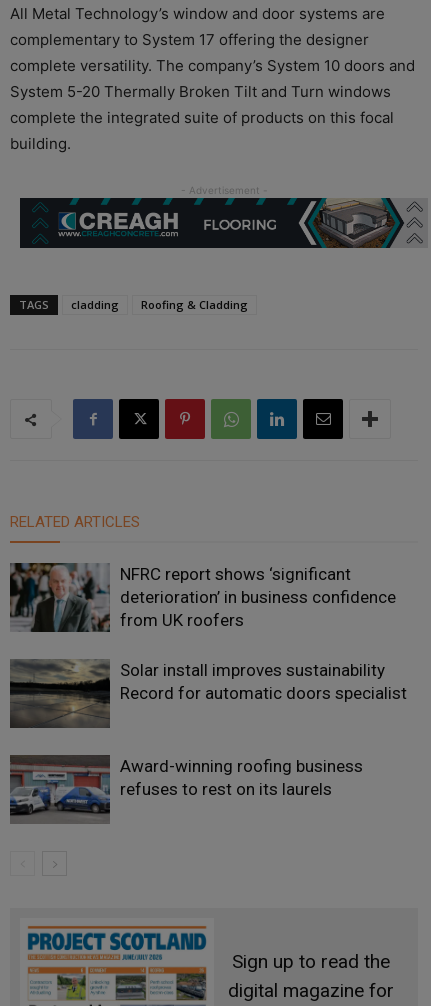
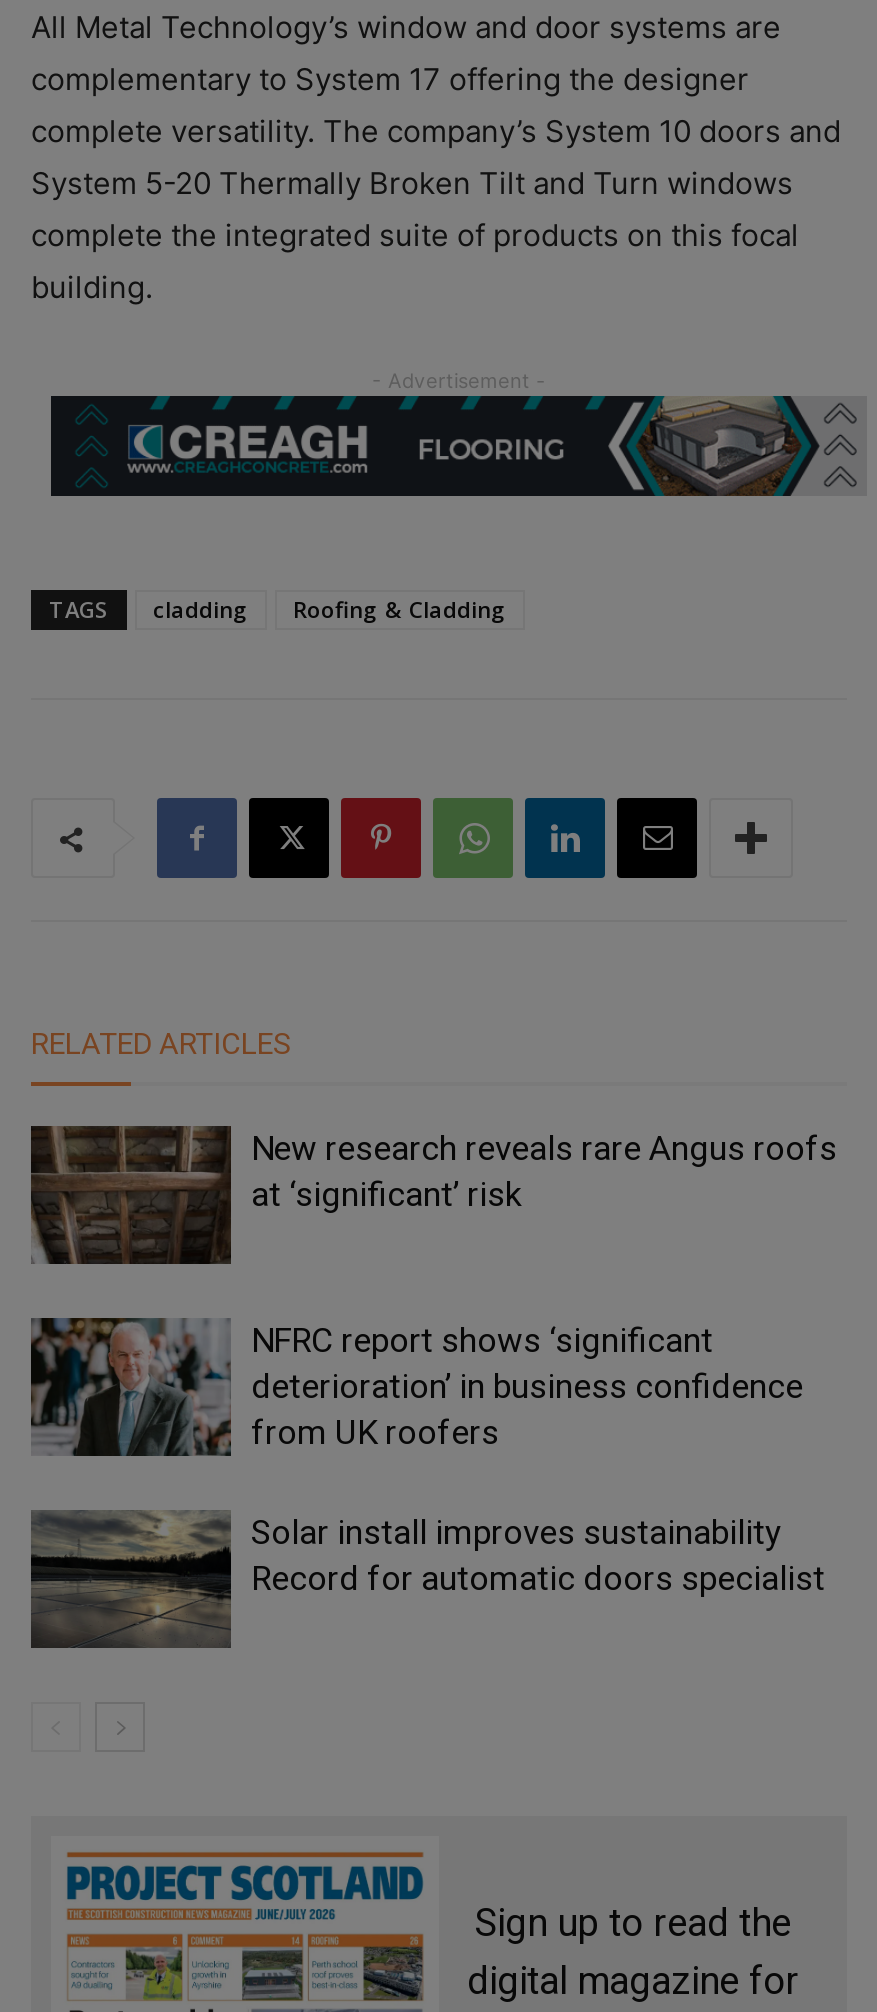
none -> [31,1124,837,1266] [image] | New research reveals rare Angus roofs | at ‘significant’ risk
moved [9,561,407,703] -> [29,1314,825,1598]: [image] | NFRC report shows ‘significant | deterioration’ in business confidence | from UK roofers | Solar install improves sustainability | Record for automatic doors specialist
[10,755,363,823] [image] | Award-winning roofing business | refuses to rest on its laurels -> none

